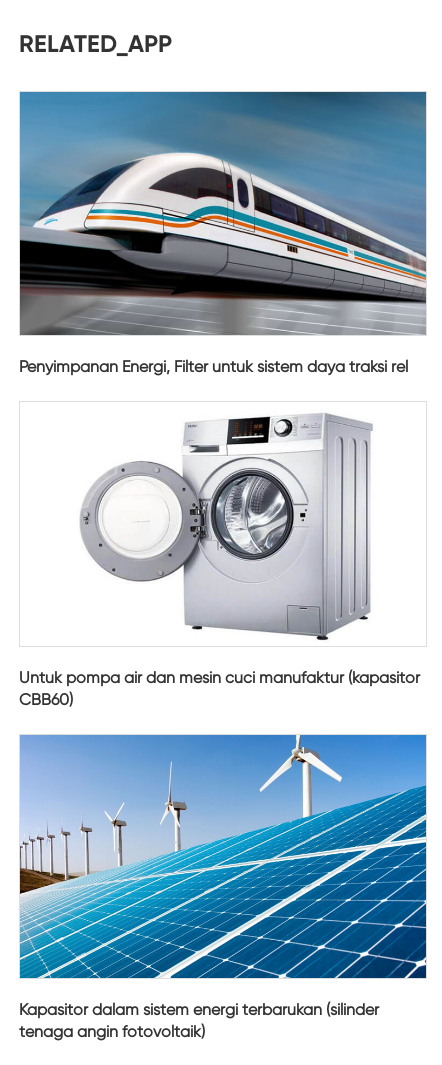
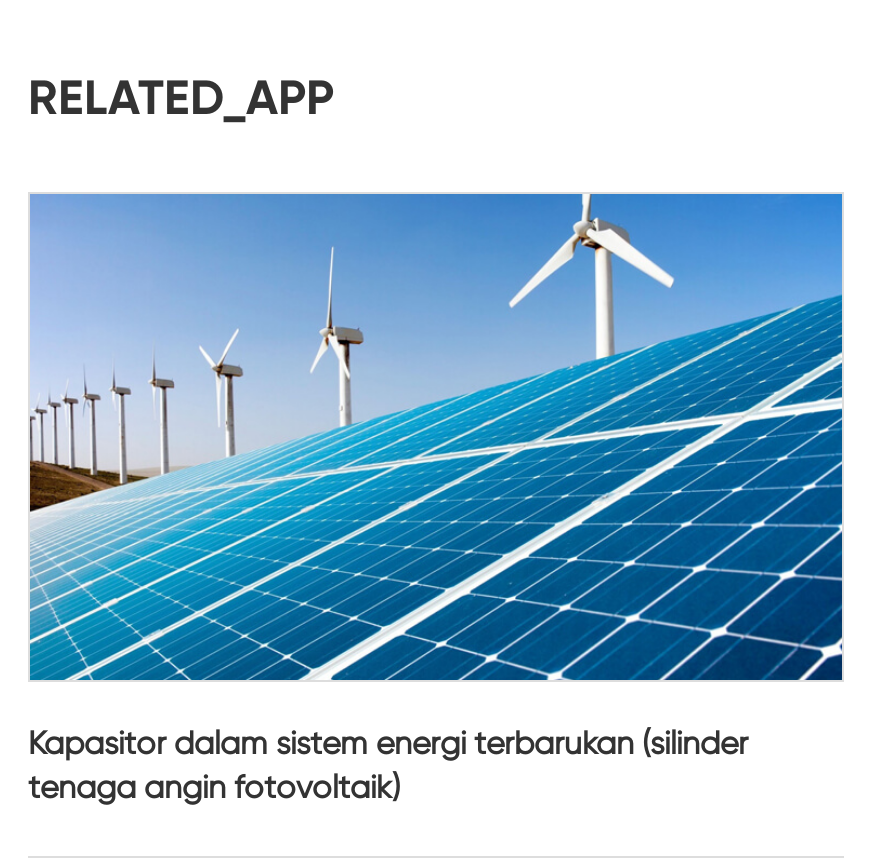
[19,91,427,376] [image] | Penyimpanan Energi, Filter untuk sistem daya traksi rel -> none
[19,413,420,709] [image] | Untuk pompa air dan mesin cuci manufaktur (kapasitor | CBB60) -> none

